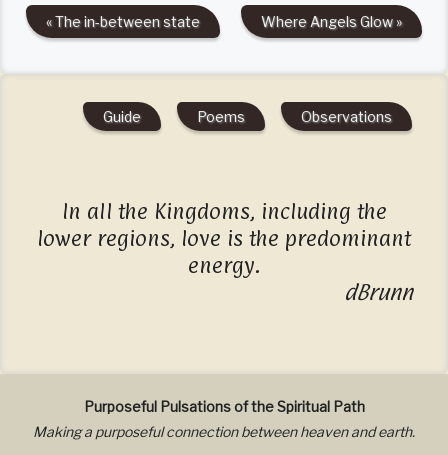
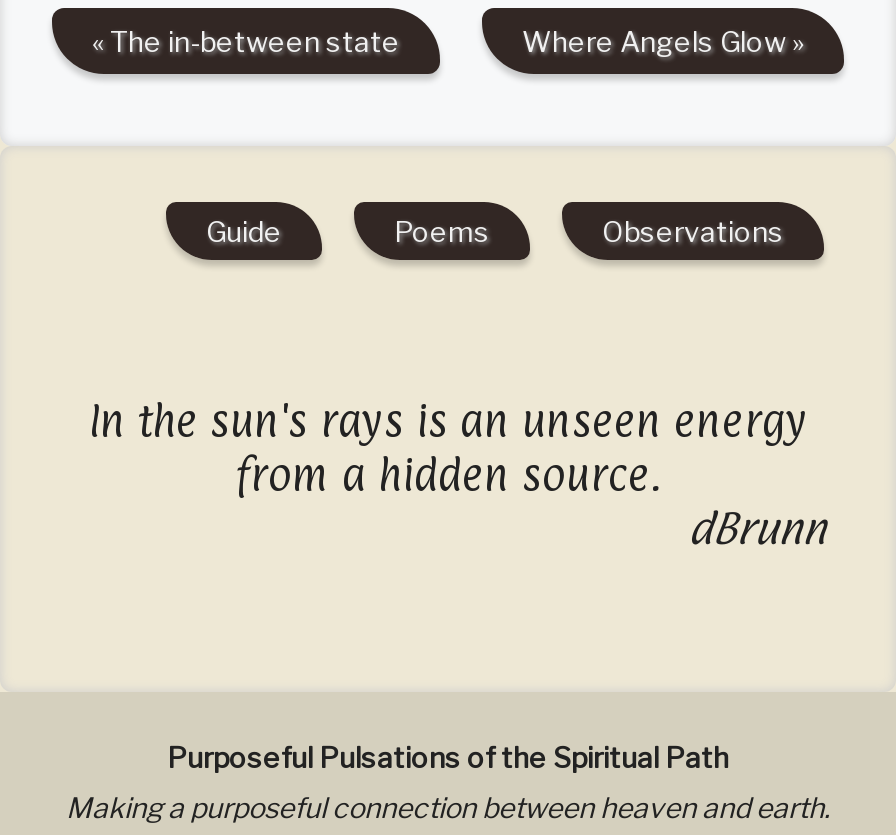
[37,197,411,277] In all the Kingdoms, including the | lower regions, love is the predominant | energy. -> [88,393,808,499] In the sun's rays is an unseen energy | from a hidden source.

